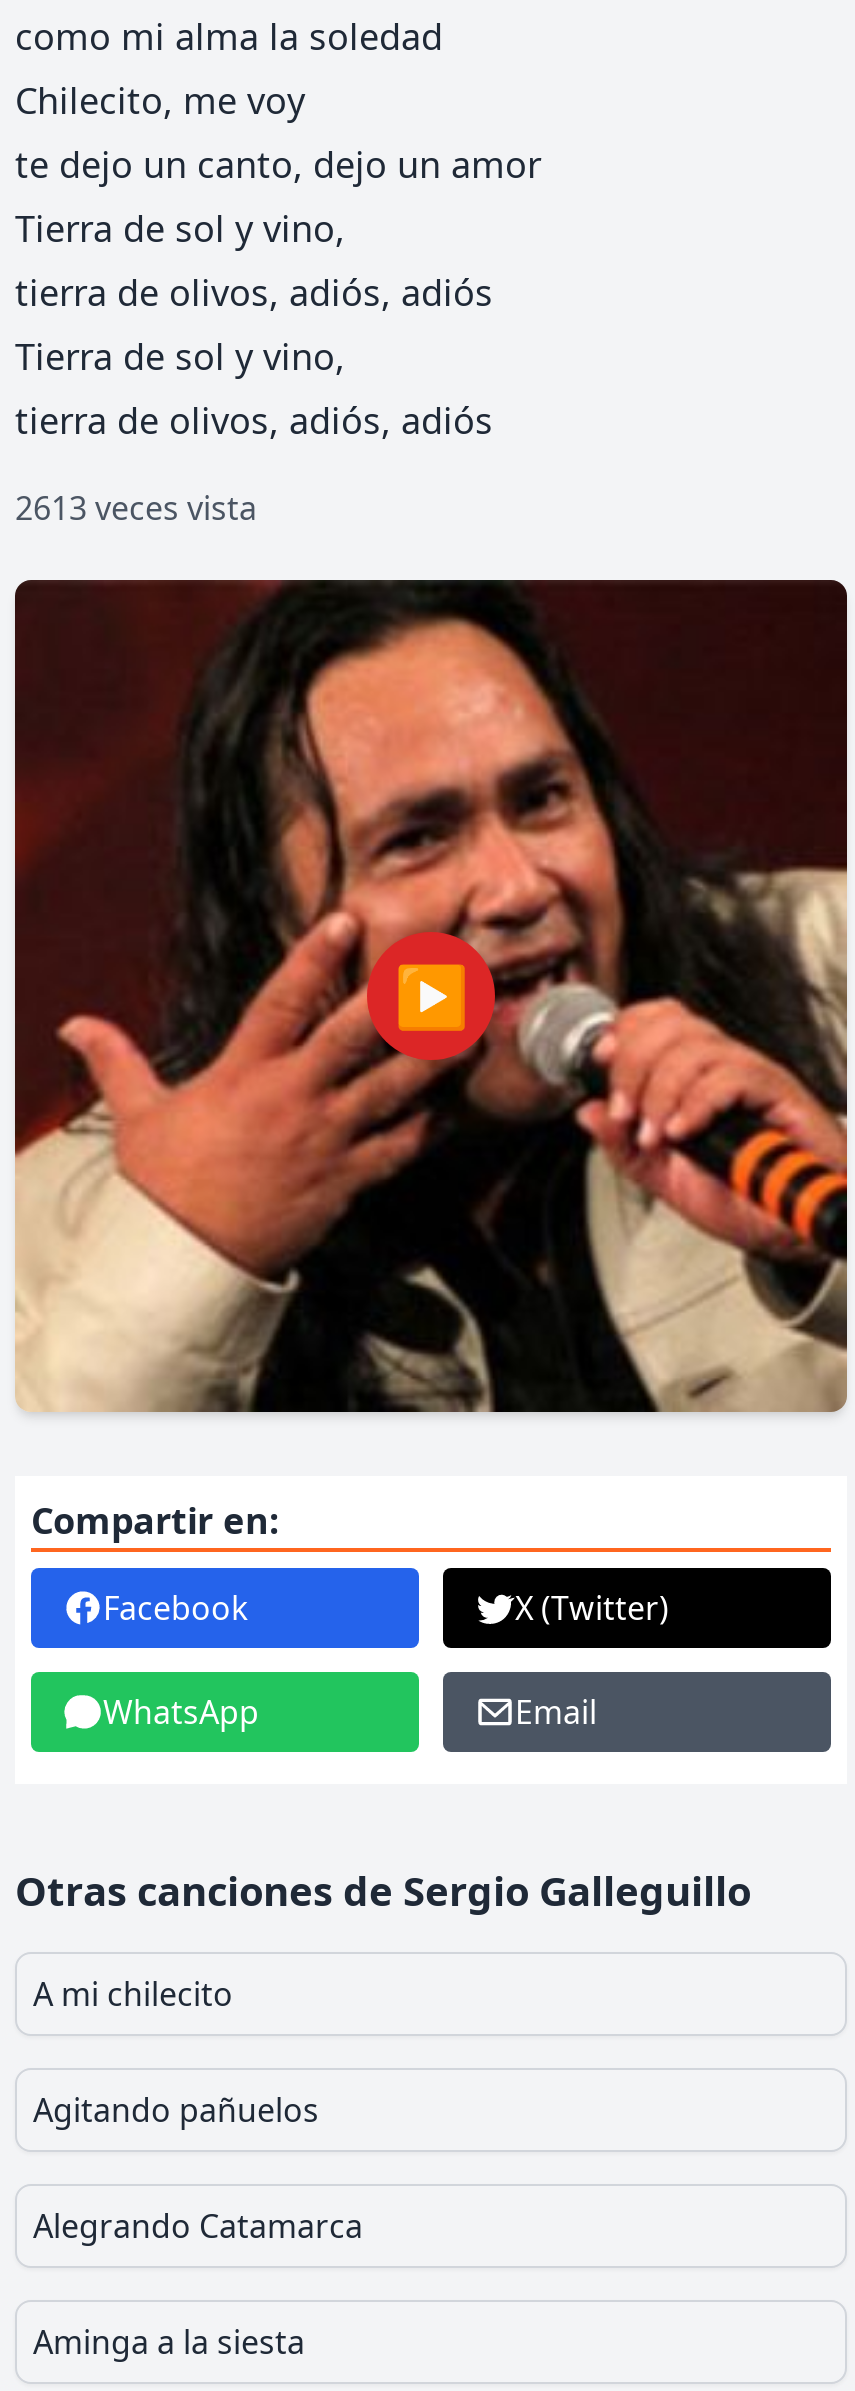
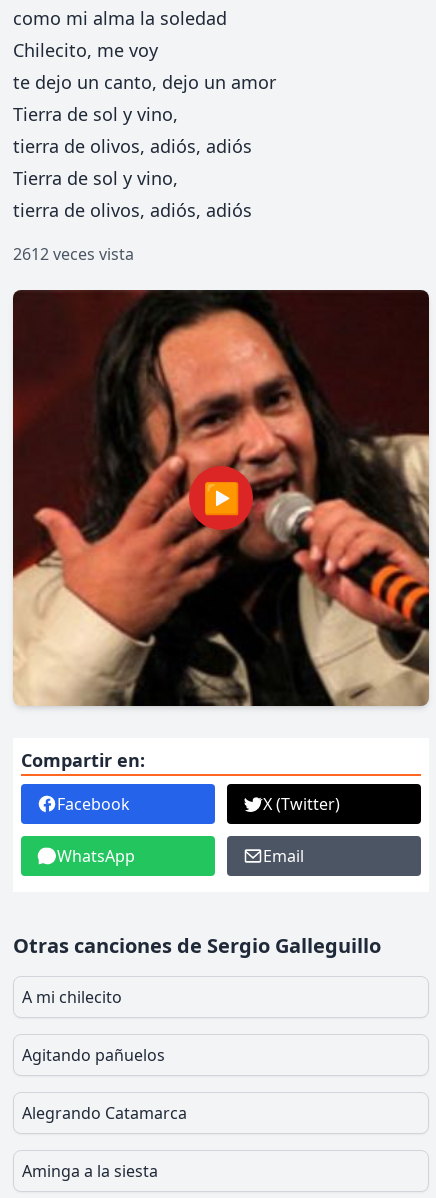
[15,486,257,530] 2613 veces vista -> [13,243,134,265] 2612 veces vista

